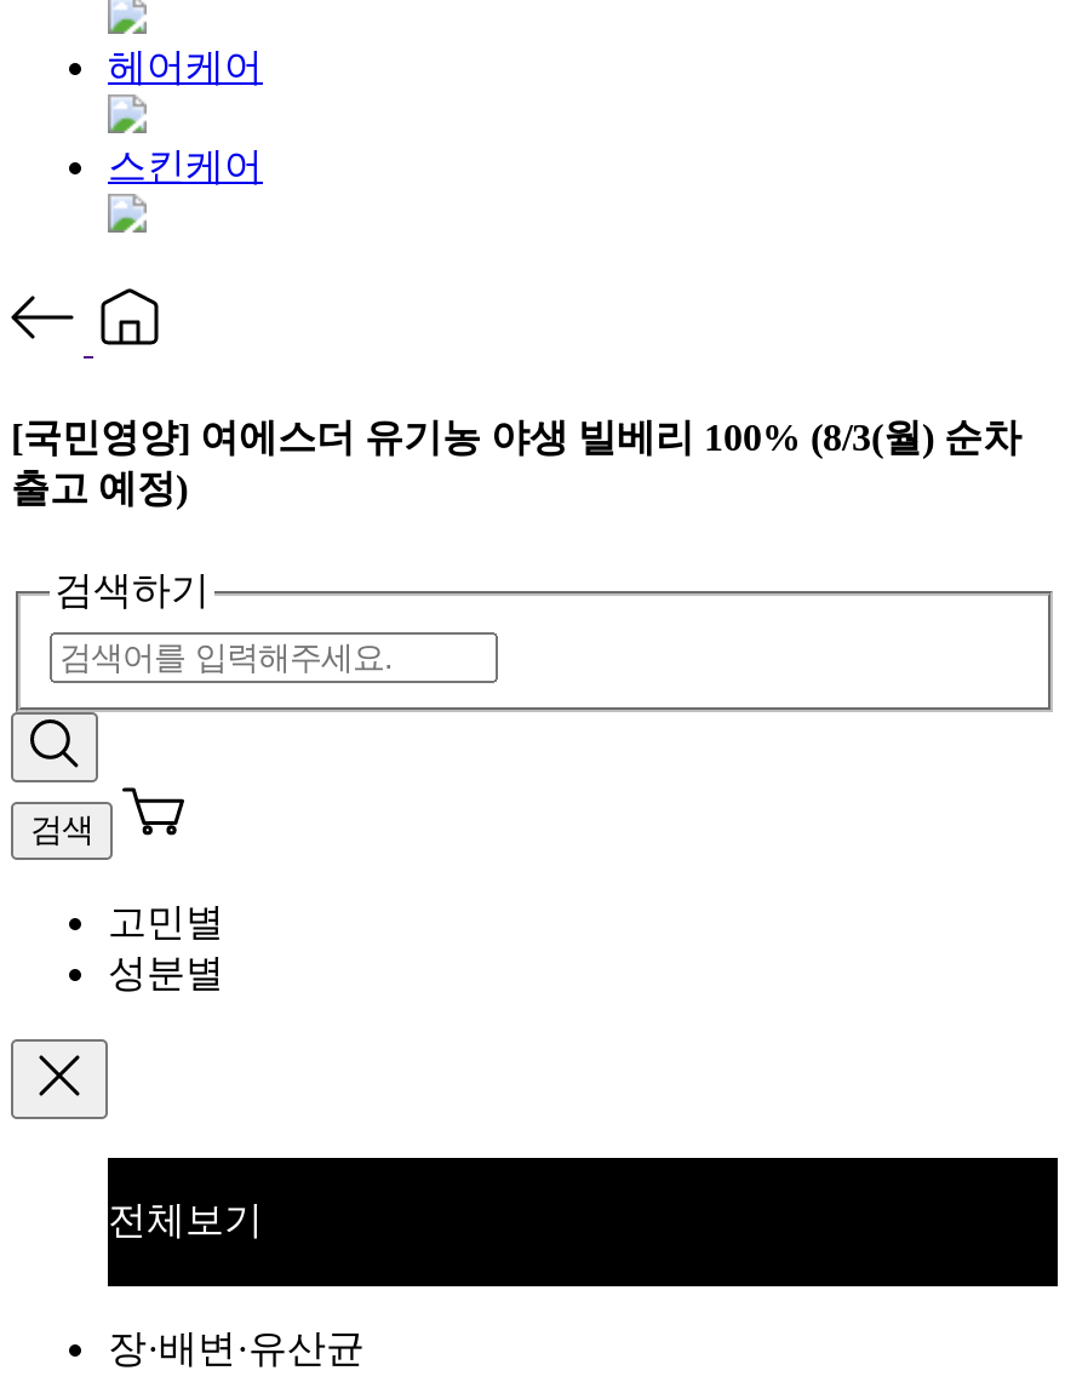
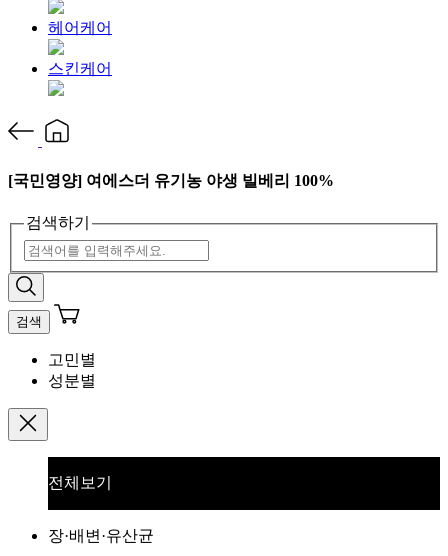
[11,417,1021,509] [국민영양] 여에스더 유기농 야생 빌베리 100% (8/3(월) 순차 | 출고 예정) -> [8,172,334,189] [국민영양] 여에스더 유기농 야생 빌베리 100%

